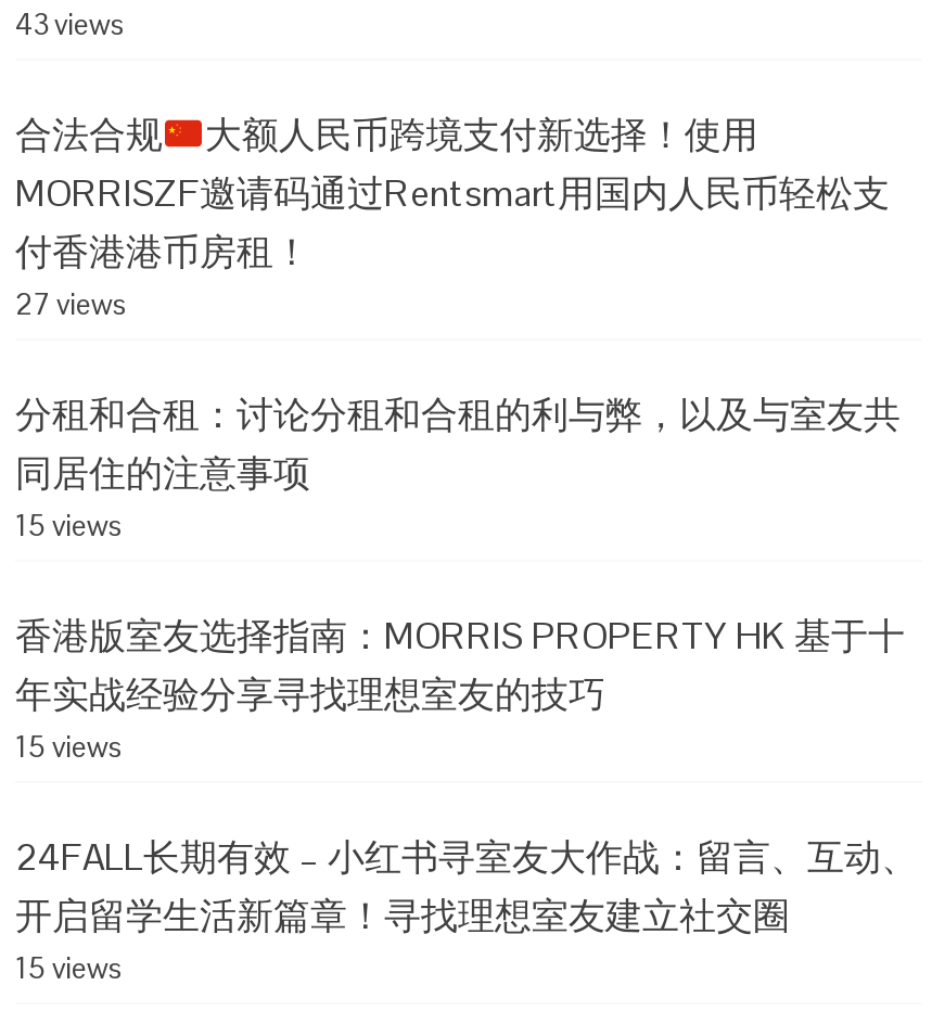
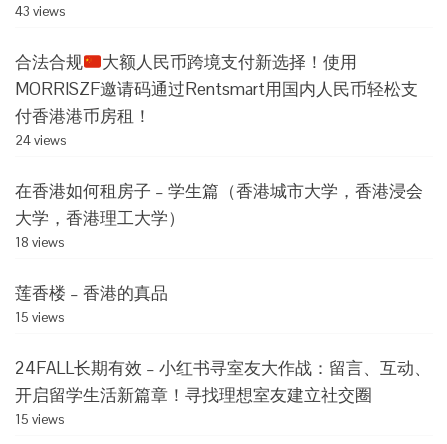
[15,286,126,323] 27 views -> [15,132,66,149] 24 views
[15,391,901,545] 分租和合租：讨论分租和合租的利与弊，以及与室友共 | 同居住的注意事项 | 15 views -> [15,180,423,251] 在香港如何租房子 – 学生篇（香港城市大学，香港浸会 | 大学，香港理工大学） | 18 views
[15,612,905,718] 香港版室友选择指南：MORRIS PROPERTY HK 基于十 | 年实战经验分享寻找理想室友的技巧 -> [15,282,168,304] 莲香楼 – 香港的真品

